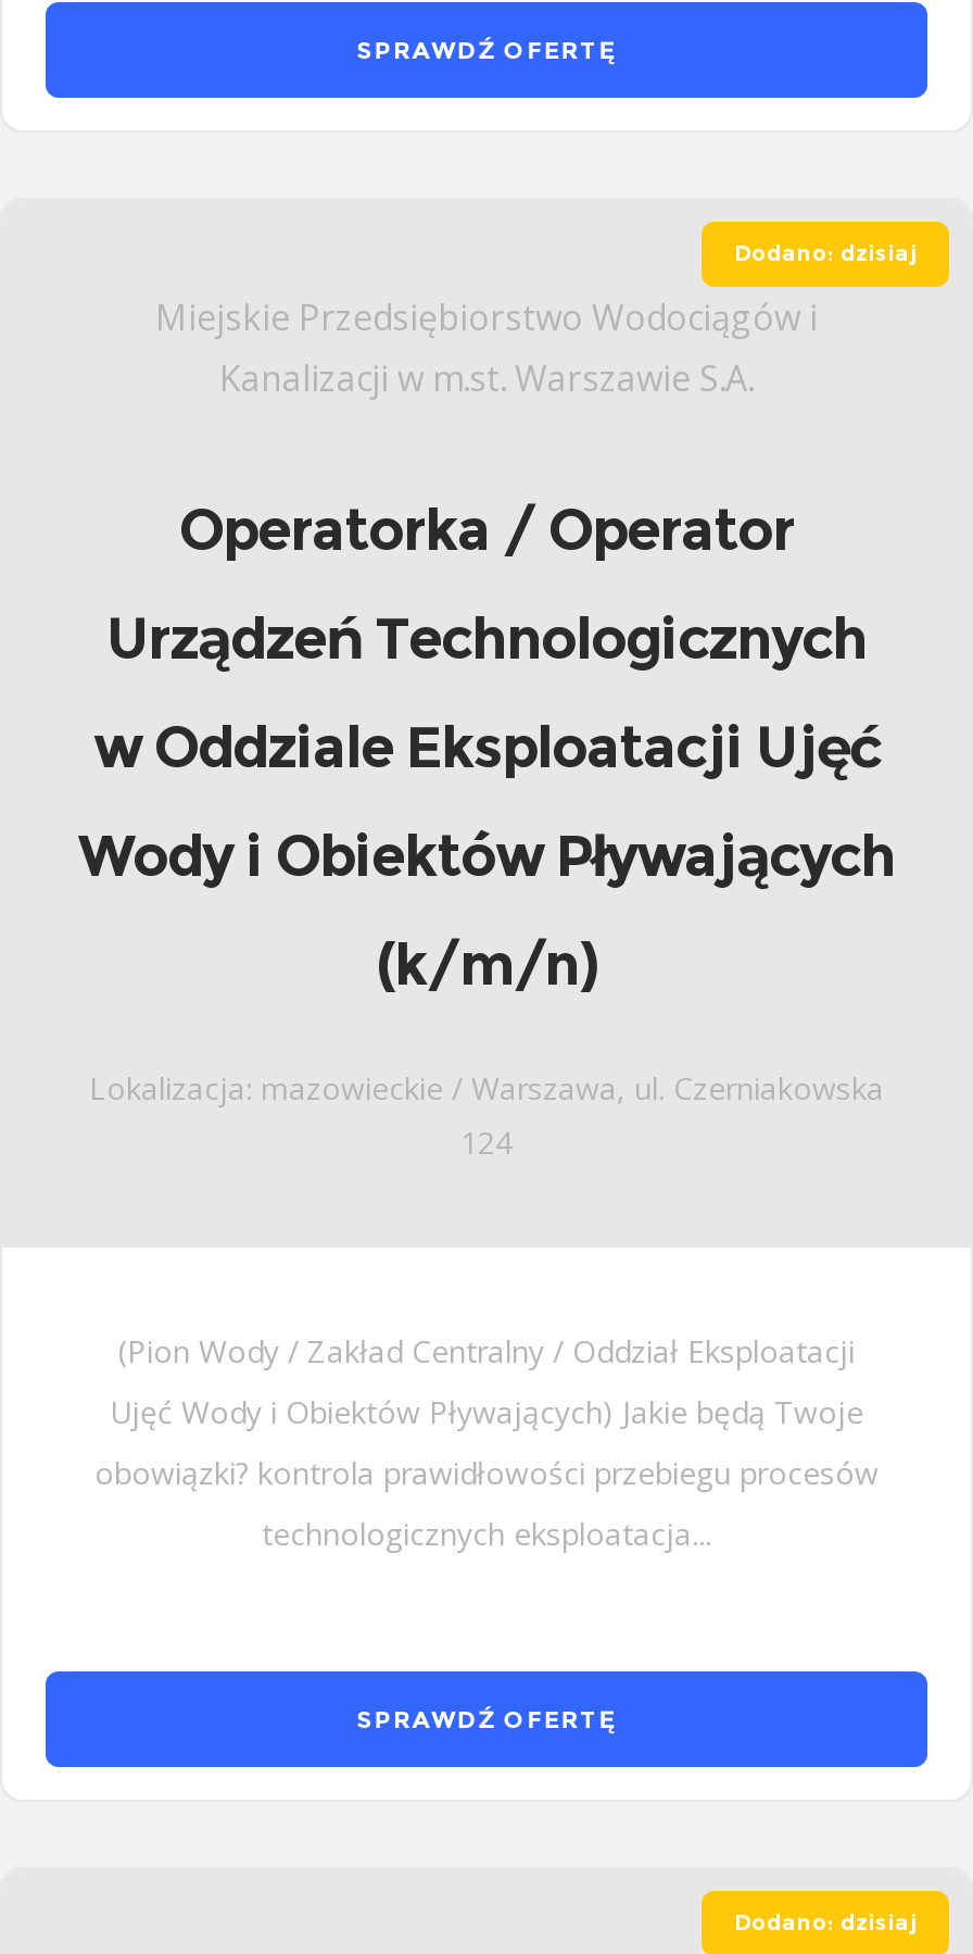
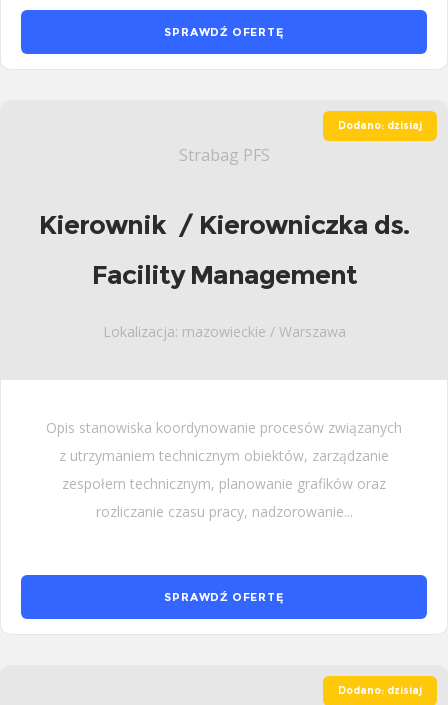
[78,294,895,1163] Miejskie Przedsiębiorstwo Wodociągów i | Kanalizacji w m.st. Warszawie S.A. | Operatorka / Operator | Urządzeń Technologicznych | w Oddziale Eksploatacji Ujęć | Wody i Obiektów Pływających | (k/m/n) | Lokalizacja: mazowieckie / Warszawa, ul. Czerniakowska | 124 -> [39,144,409,341] Strabag PFS | Kierownik / Kierowniczka ds. | Facility Management | Lokalizacja: mazowieckie / Warszawa
[94,1330,879,1554] (Pion Wody / Zakład Centralny / Oddział Eksploatacji | Ujęć Wody i Obiektów Pływających) Jakie będą Twoje | obowiązki? kontrola prawidłowości przebiegu procesów | technologicznych eksploatacja... -> [46,418,402,521] Opis stanowiska koordynowanie procesów związanych | z utrzymaniem technicznym obiektów, zarządzanie | zespołem technicznym, planowanie grafików oraz | rozliczanie czasu pracy, nadzorowanie...

